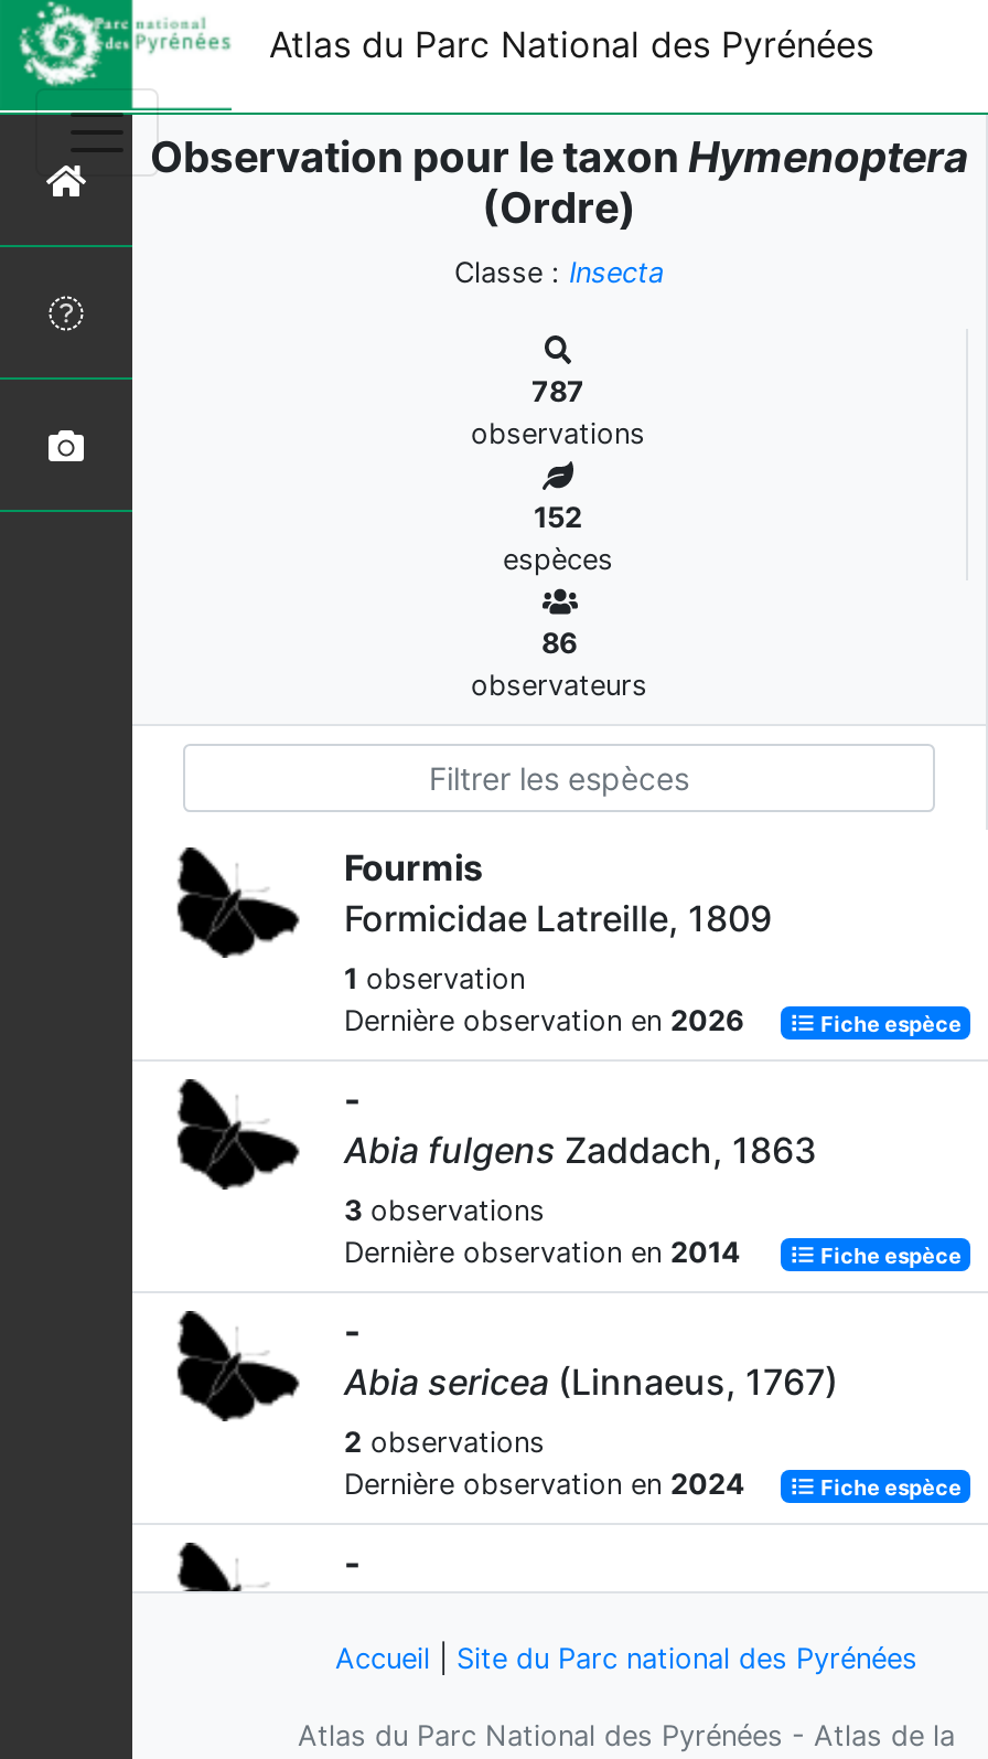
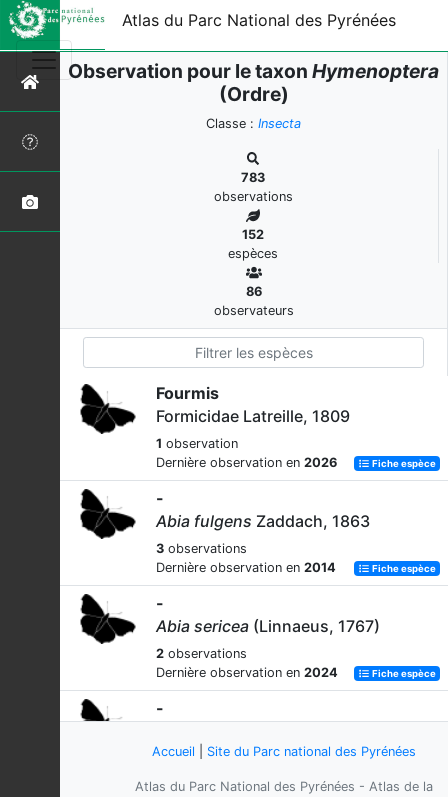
[531,375,584,408] 787 -> [241,170,265,185] 783

